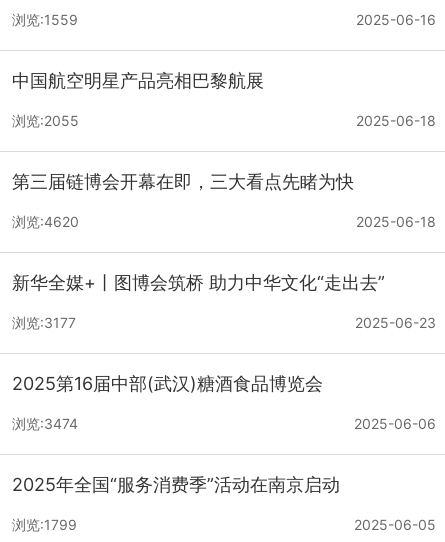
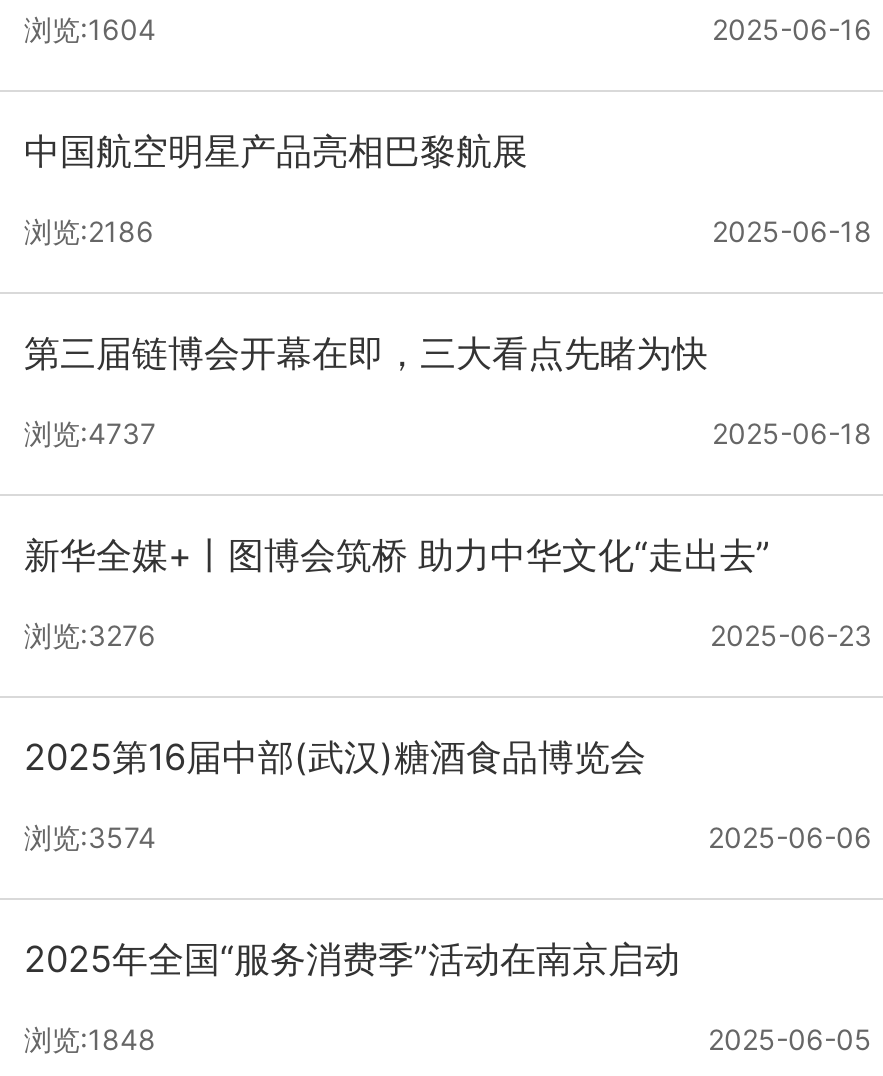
[12,11,78,28] 浏览:1559 -> [24,12,156,46] 浏览:1604
[12,112,79,129] 浏览:2055 -> [24,214,154,248] 浏览:2186
[12,213,79,230] 浏览:4620 -> [24,416,156,450] 浏览:4737
[12,314,76,331] 浏览:3177 -> [24,618,156,652] 浏览:3276
[12,415,78,432] 浏览:3474 -> [24,820,156,854] 浏览:3574
[12,516,77,533] 浏览:1799 -> [24,1022,156,1056] 浏览:1848

